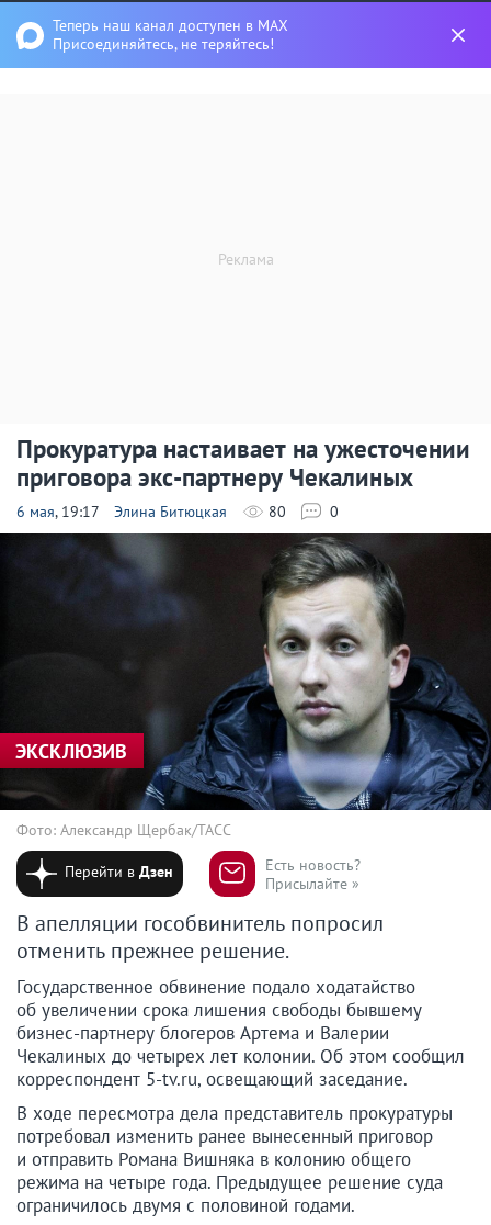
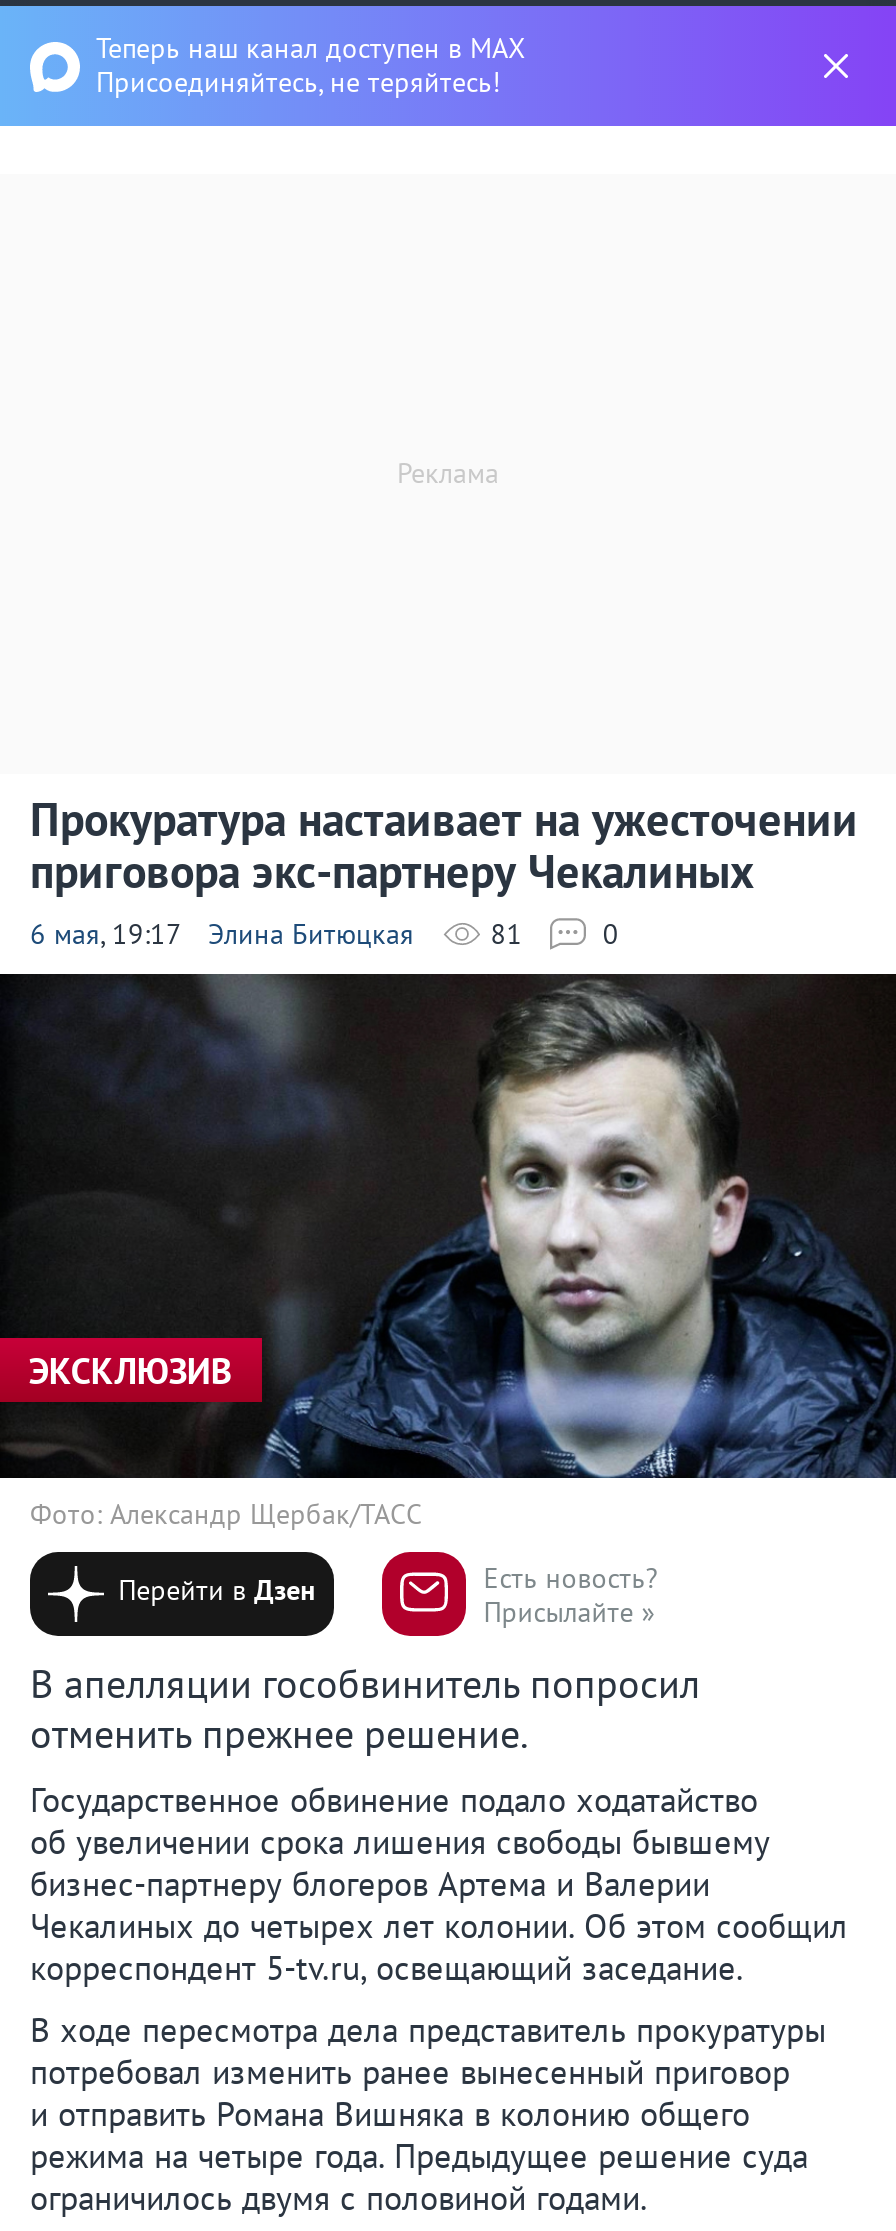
[269,502,286,521] 80 -> [490,916,522,952] 81

